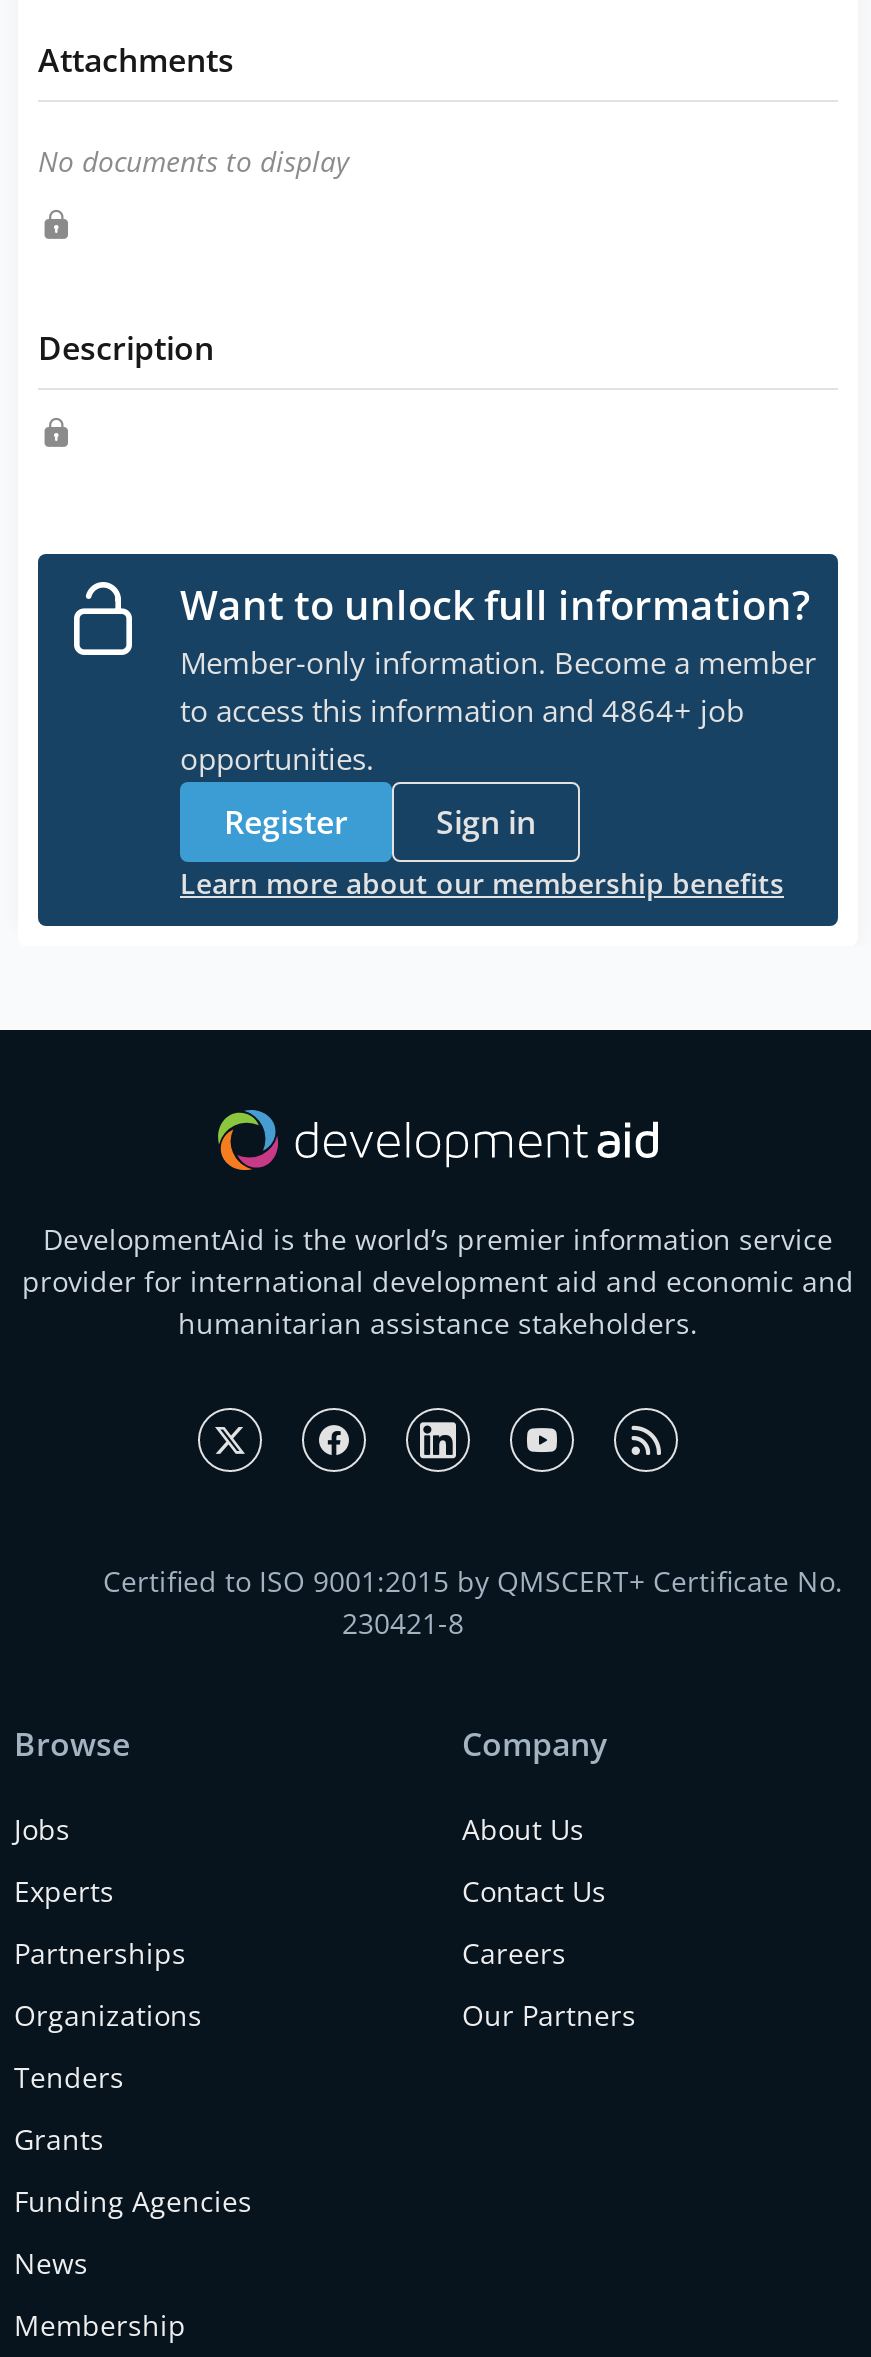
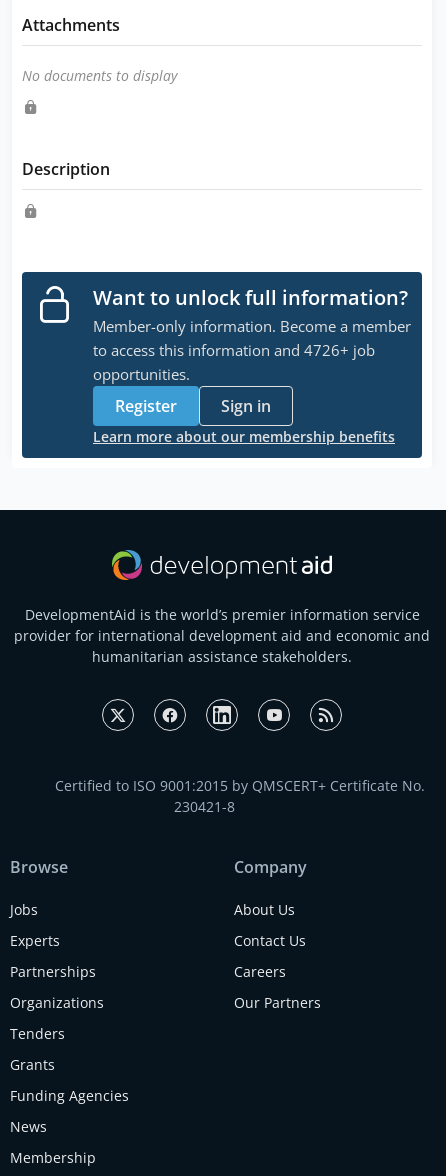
[180,690,744,730] to access this information and 4864+ job -> [93,340,375,360] to access this information and 4726+ job

